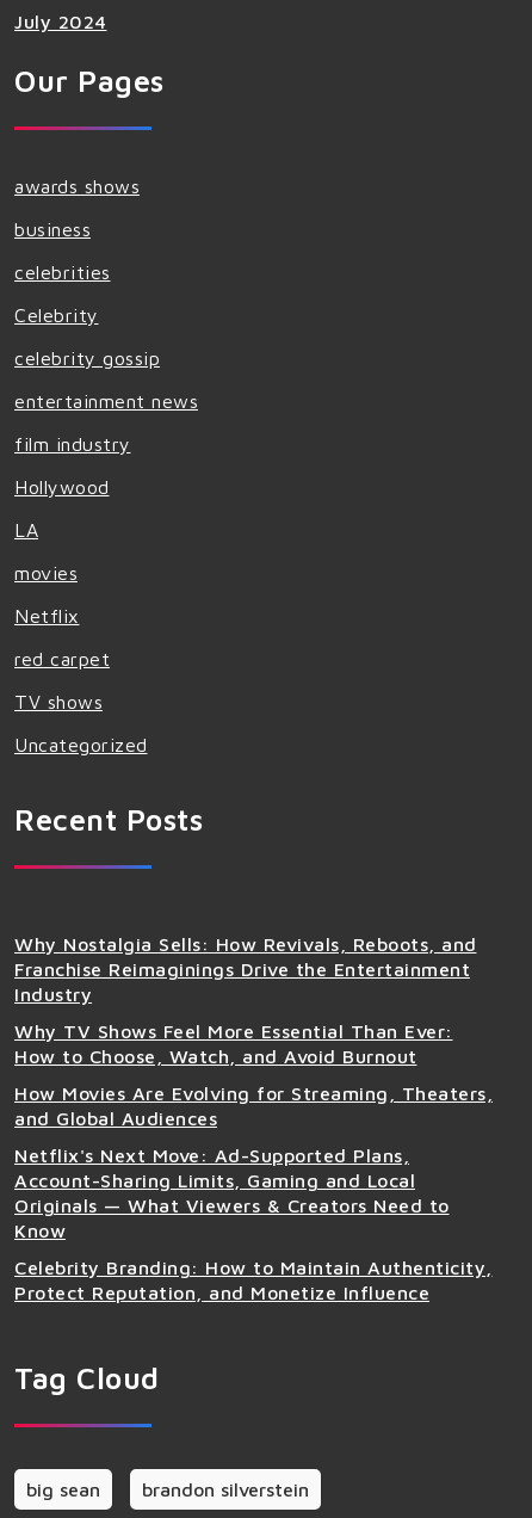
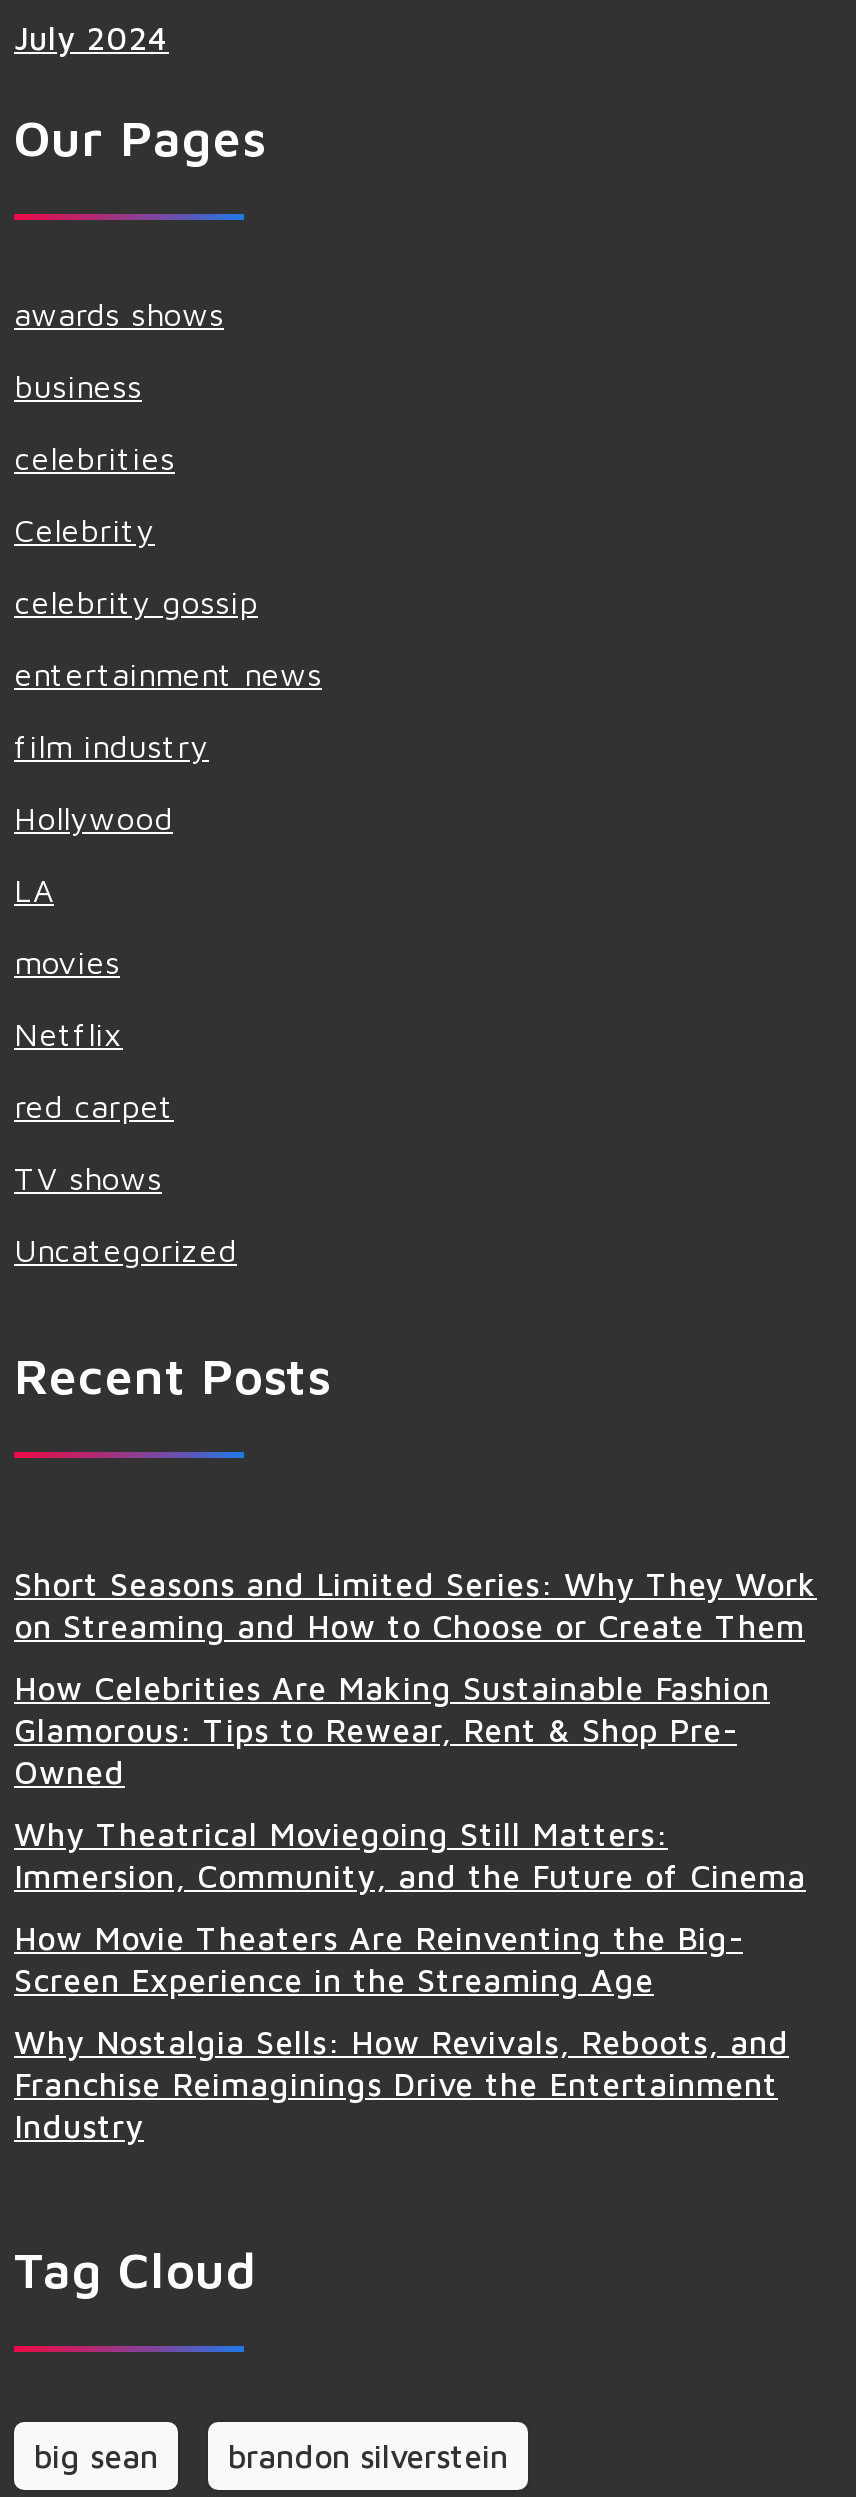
none -> [14,1566,817,1998] Short Seasons and Limited Series: Why They Work | on Streaming and How to Choose or Create Them | How Celebrities Are Making Sustainable Fashion | Glamorous: Tips to Rewear, Rent & Shop Pre- | Owned | Why Theatrical Moviegoing Still Matters: | Immersion, Community, and the Future of Cinema | How Movie Theaters Are Reinventing the Big- | Screen Experience in the Streaming Age
moved [14,933,477,1005] -> [14,2024,789,2144]: Why Nostalgia Sells: How Revivals, Reboots, and | Franchise Reimaginings Drive the Entertainment | Industry
[14,1020,493,1303] Why TV Shows Feel More Essential Than Ever: | How to Choose, Watch, and Avoid Burnout | How Movies Are Evolving for Streaming, Theaters, | and Global Audiences | Netflix's Next Move: Ad-Supported Plans, | Account-Sharing Limits, Gaming and Local | Originals — What Viewers & Creators Need to | Know | Celebrity Branding: How to Maintain Authenticity, | Protect Reputation, and Monetize Influence -> none

